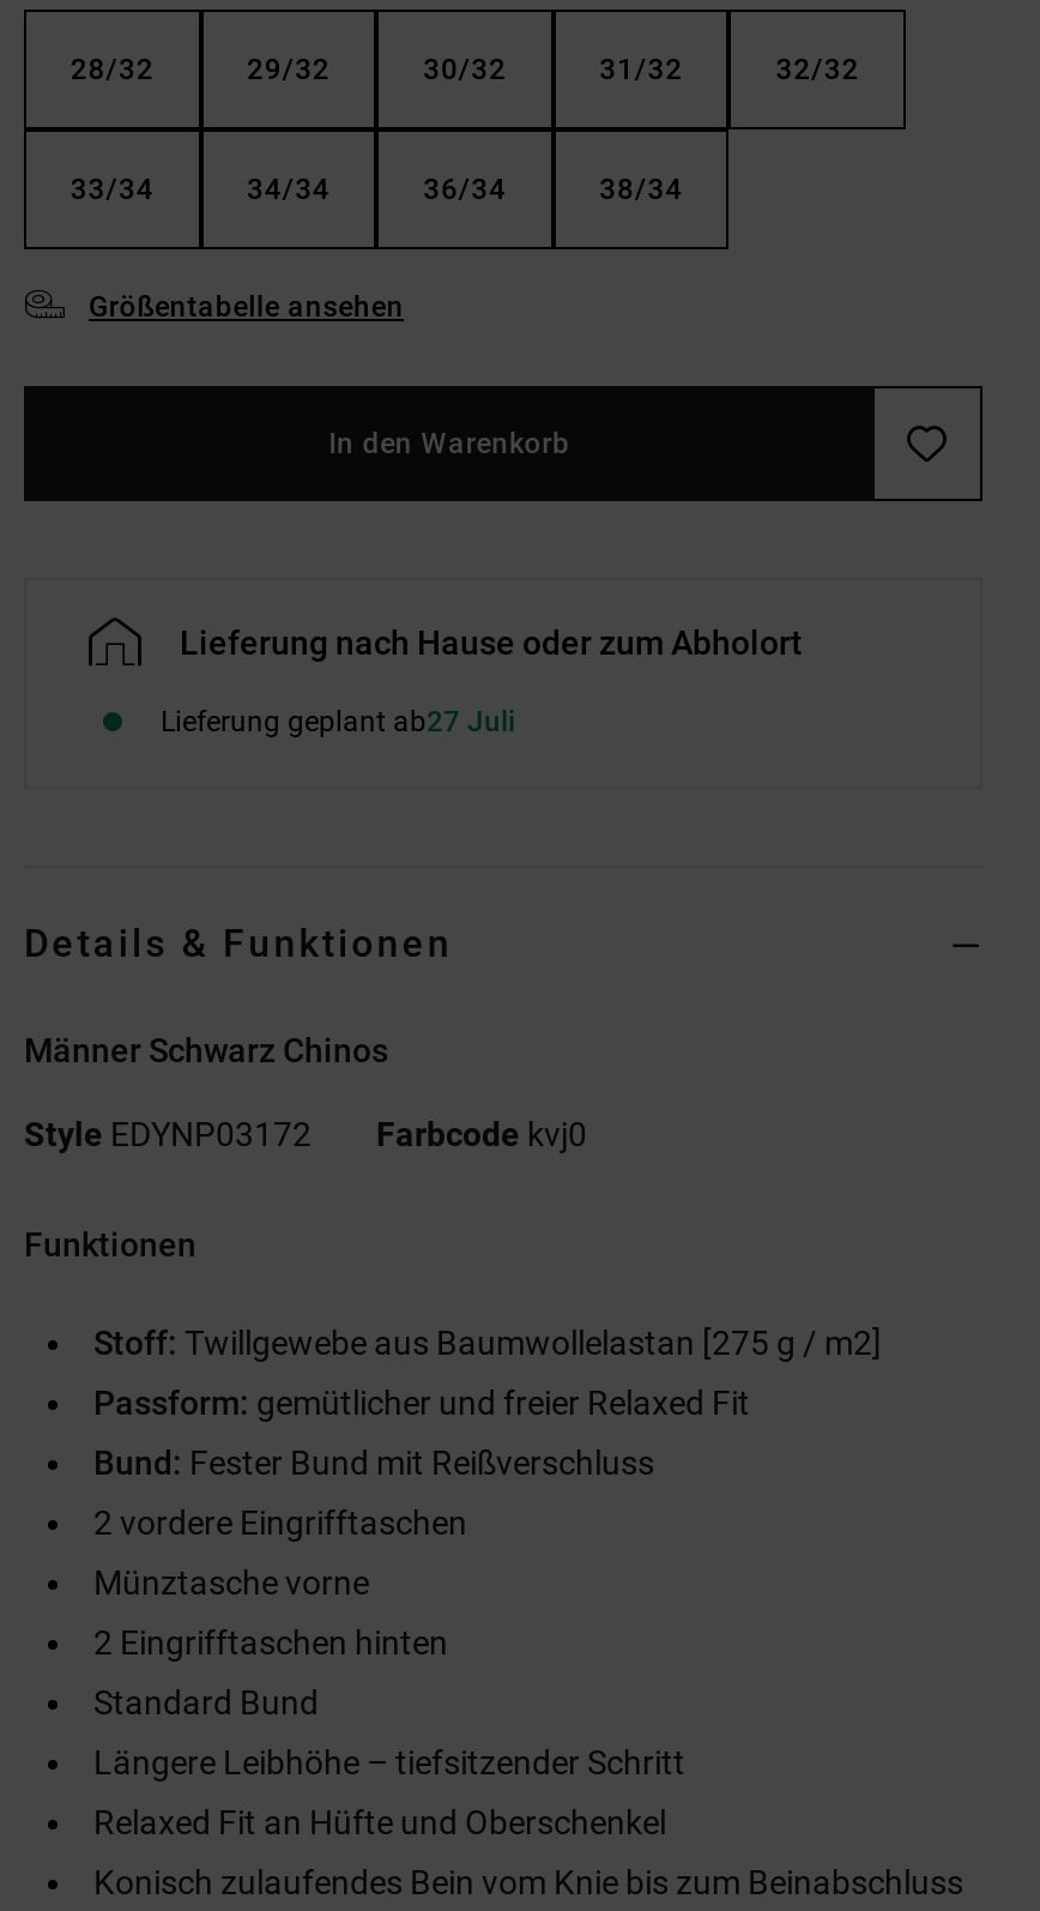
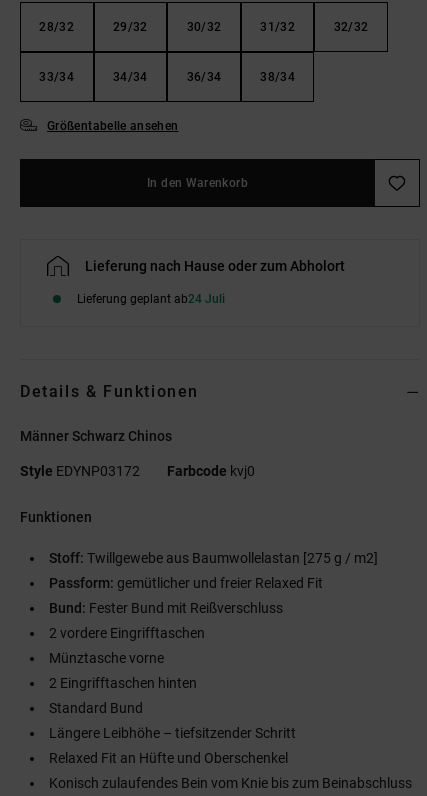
[161,704,515,738] Lieferung geplant ab27 Juli -> [77,292,225,306] Lieferung geplant ab24 Juli

